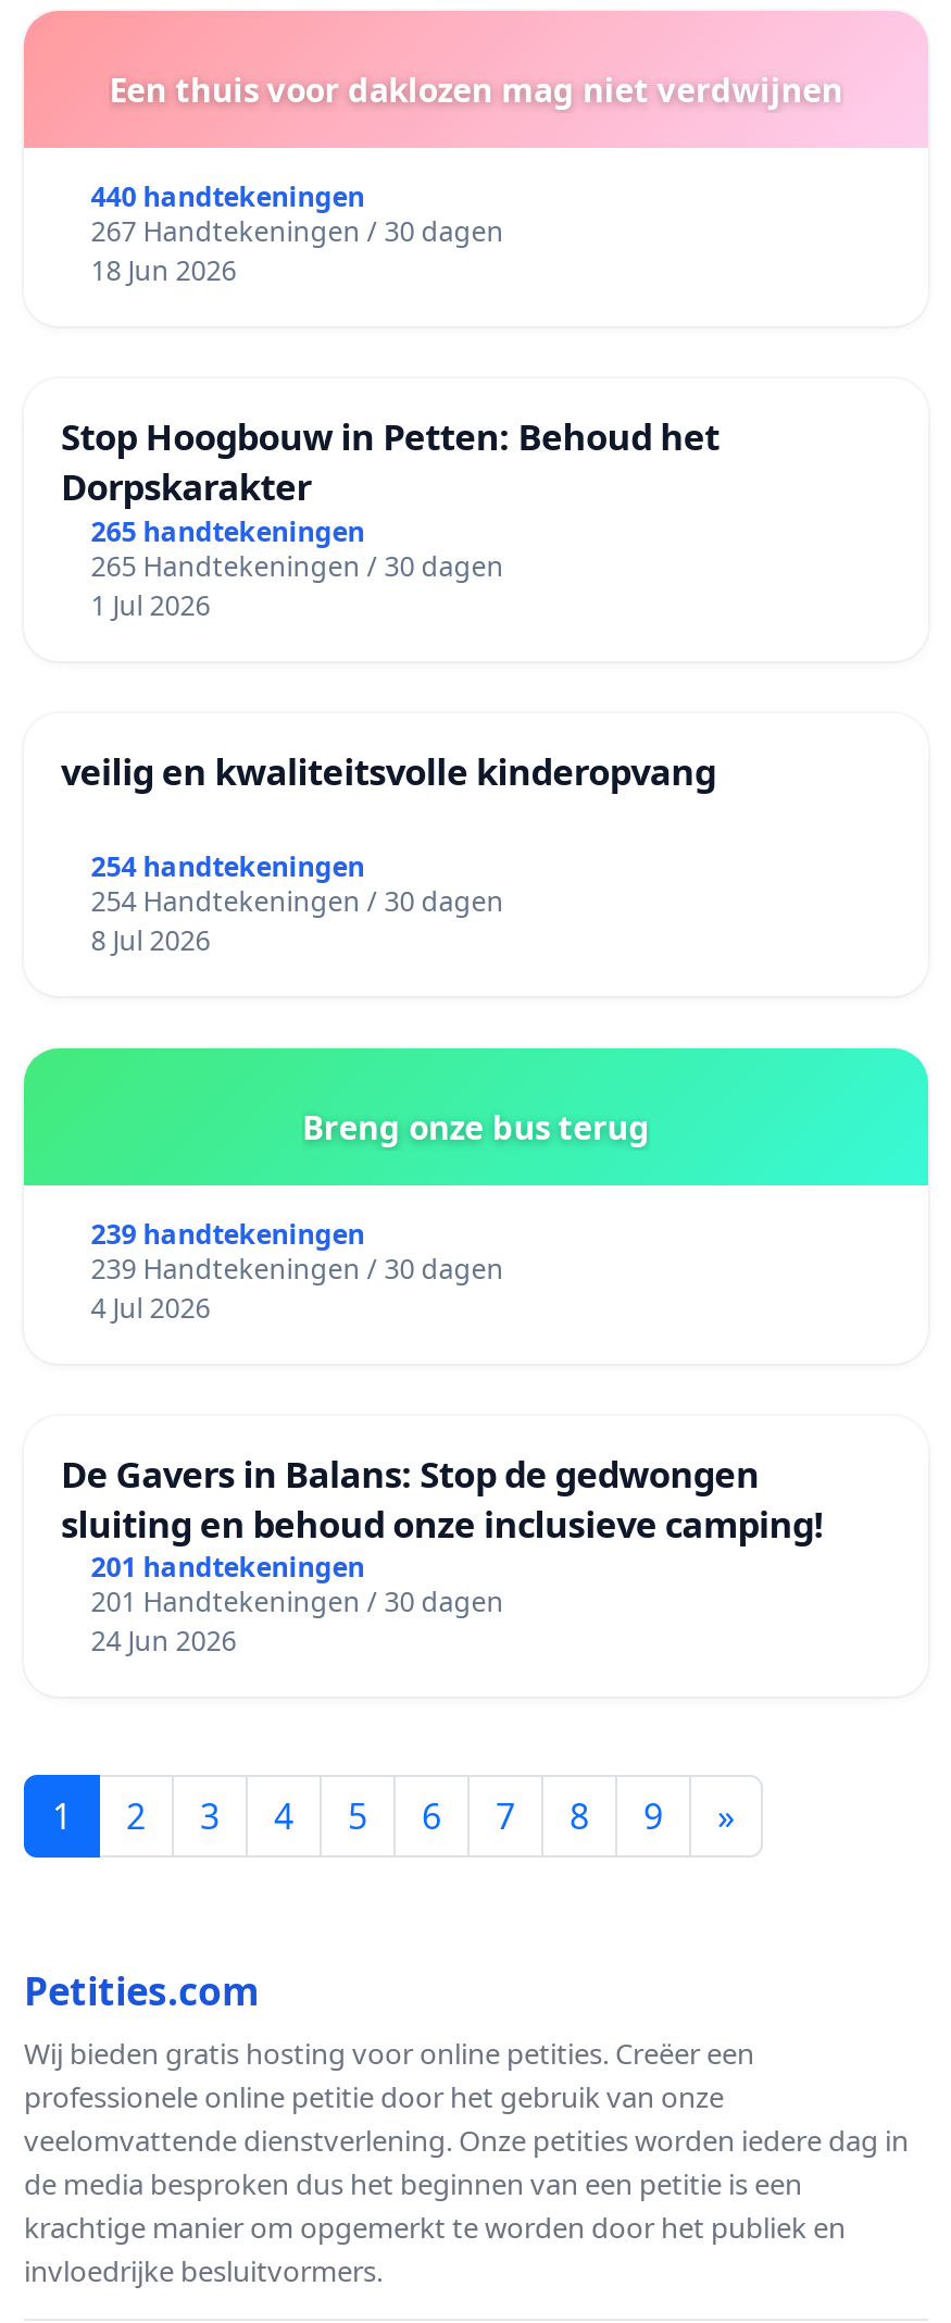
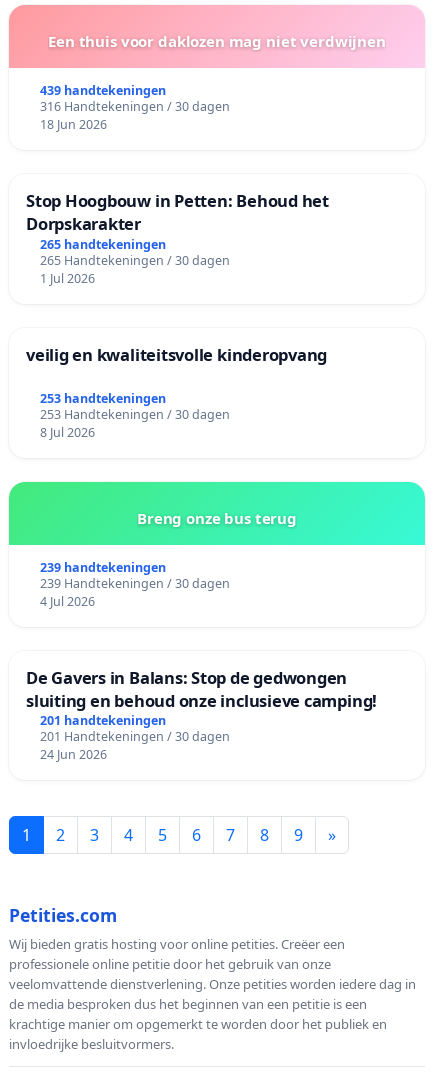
[91,178,365,215] 440 handtekeningen -> [40,82,166,99] 439 handtekeningen
[91,213,504,250] 267 Handtekeningen / 30 dagen -> [40,98,230,115] 316 Handtekeningen / 30 dagen
[91,847,365,884] 254 handtekeningen -> [40,389,166,406] 253 handtekeningen
[91,882,504,919] 254 Handtekeningen / 30 dagen -> [40,405,230,422] 253 Handtekeningen / 30 dagen

